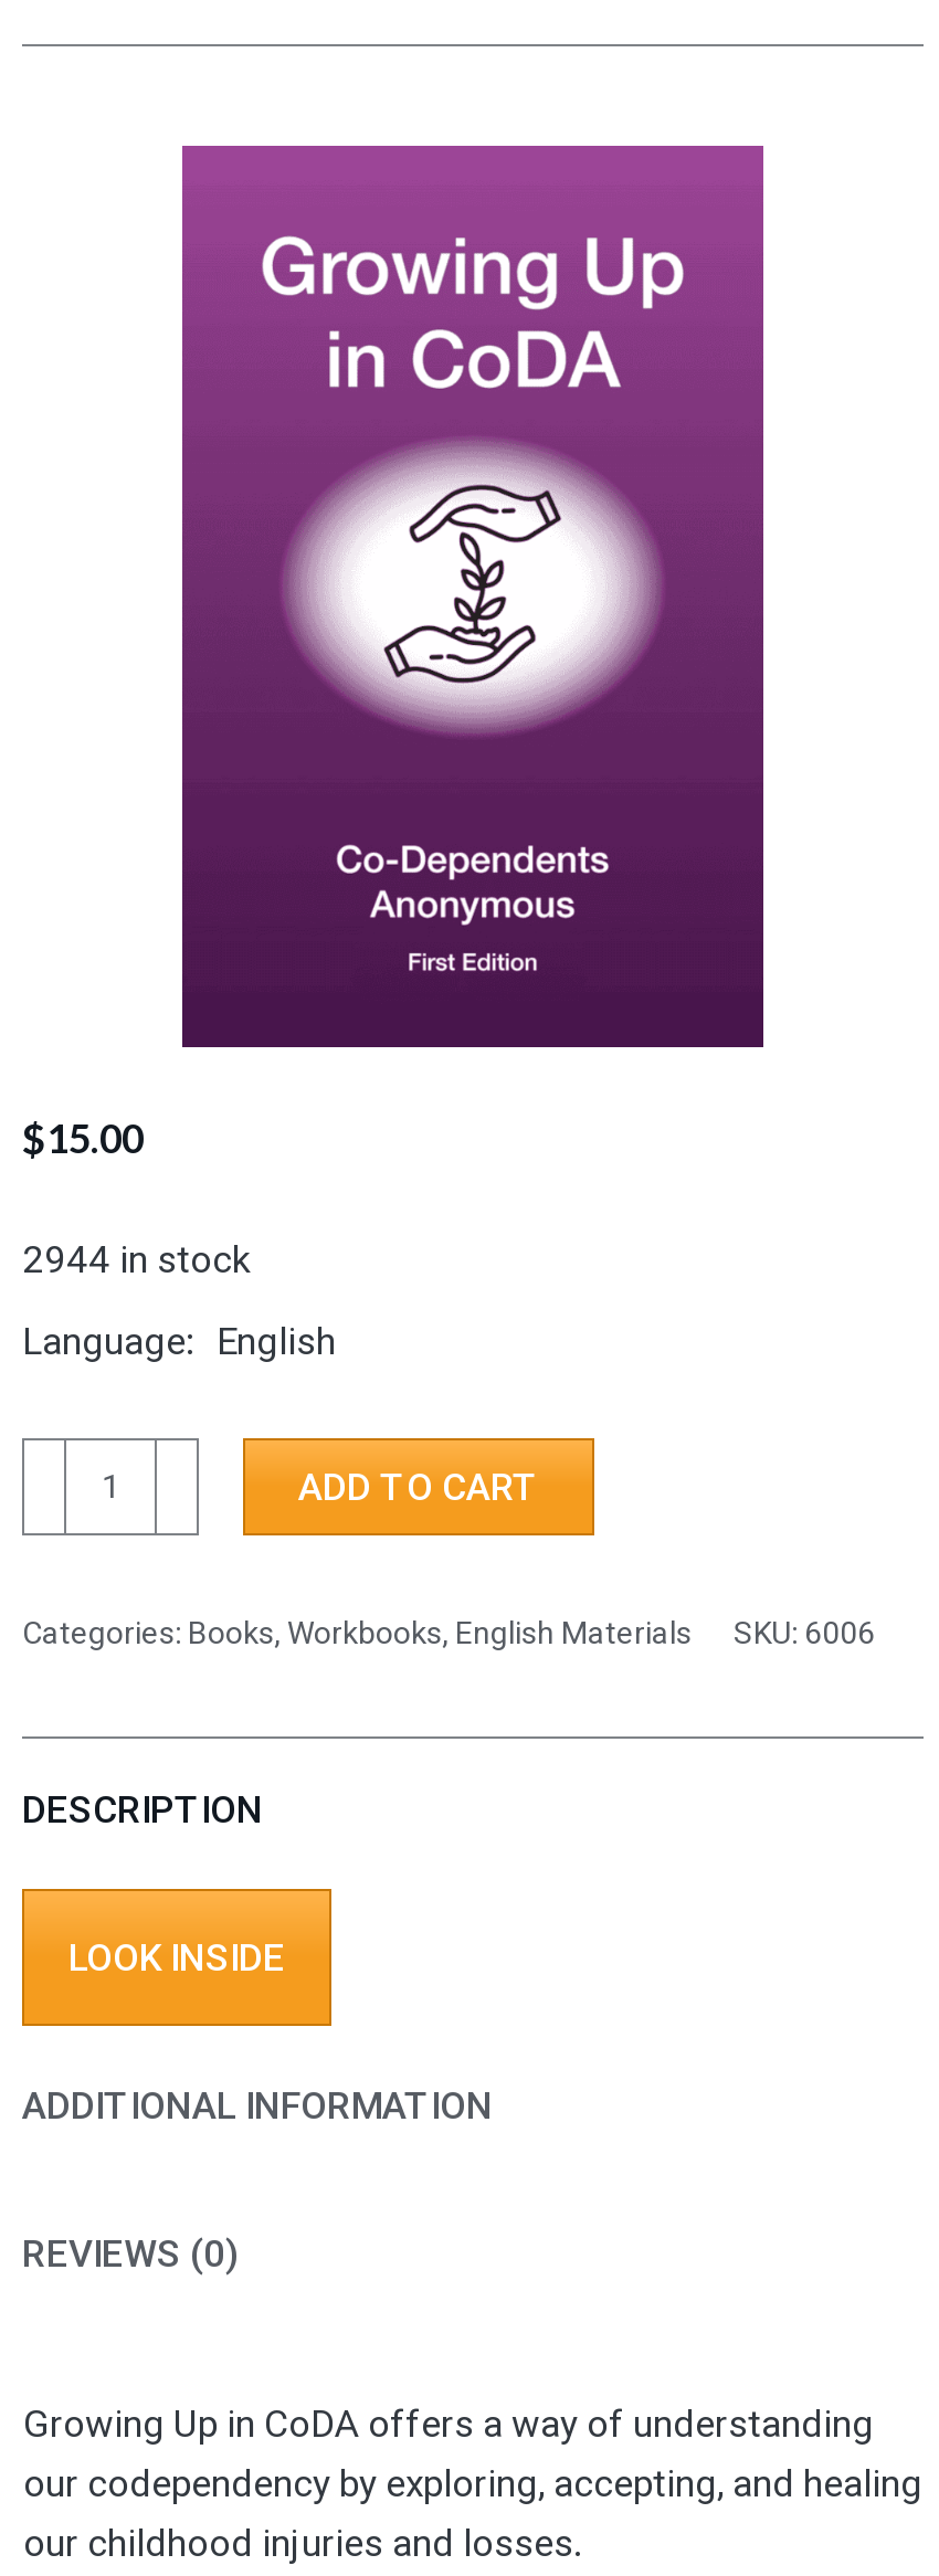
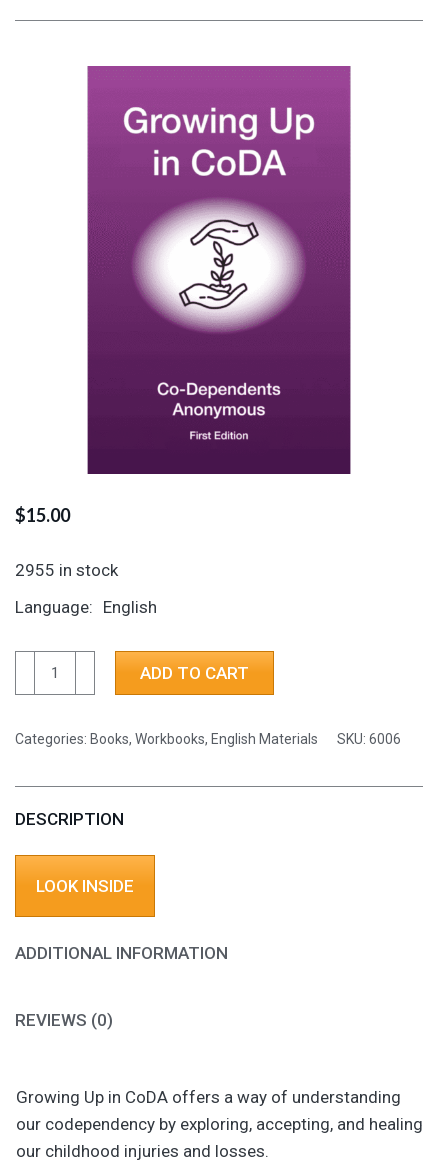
[22,1237,250,1281] 2944 in stock -> [15,560,118,580] 2955 in stock

